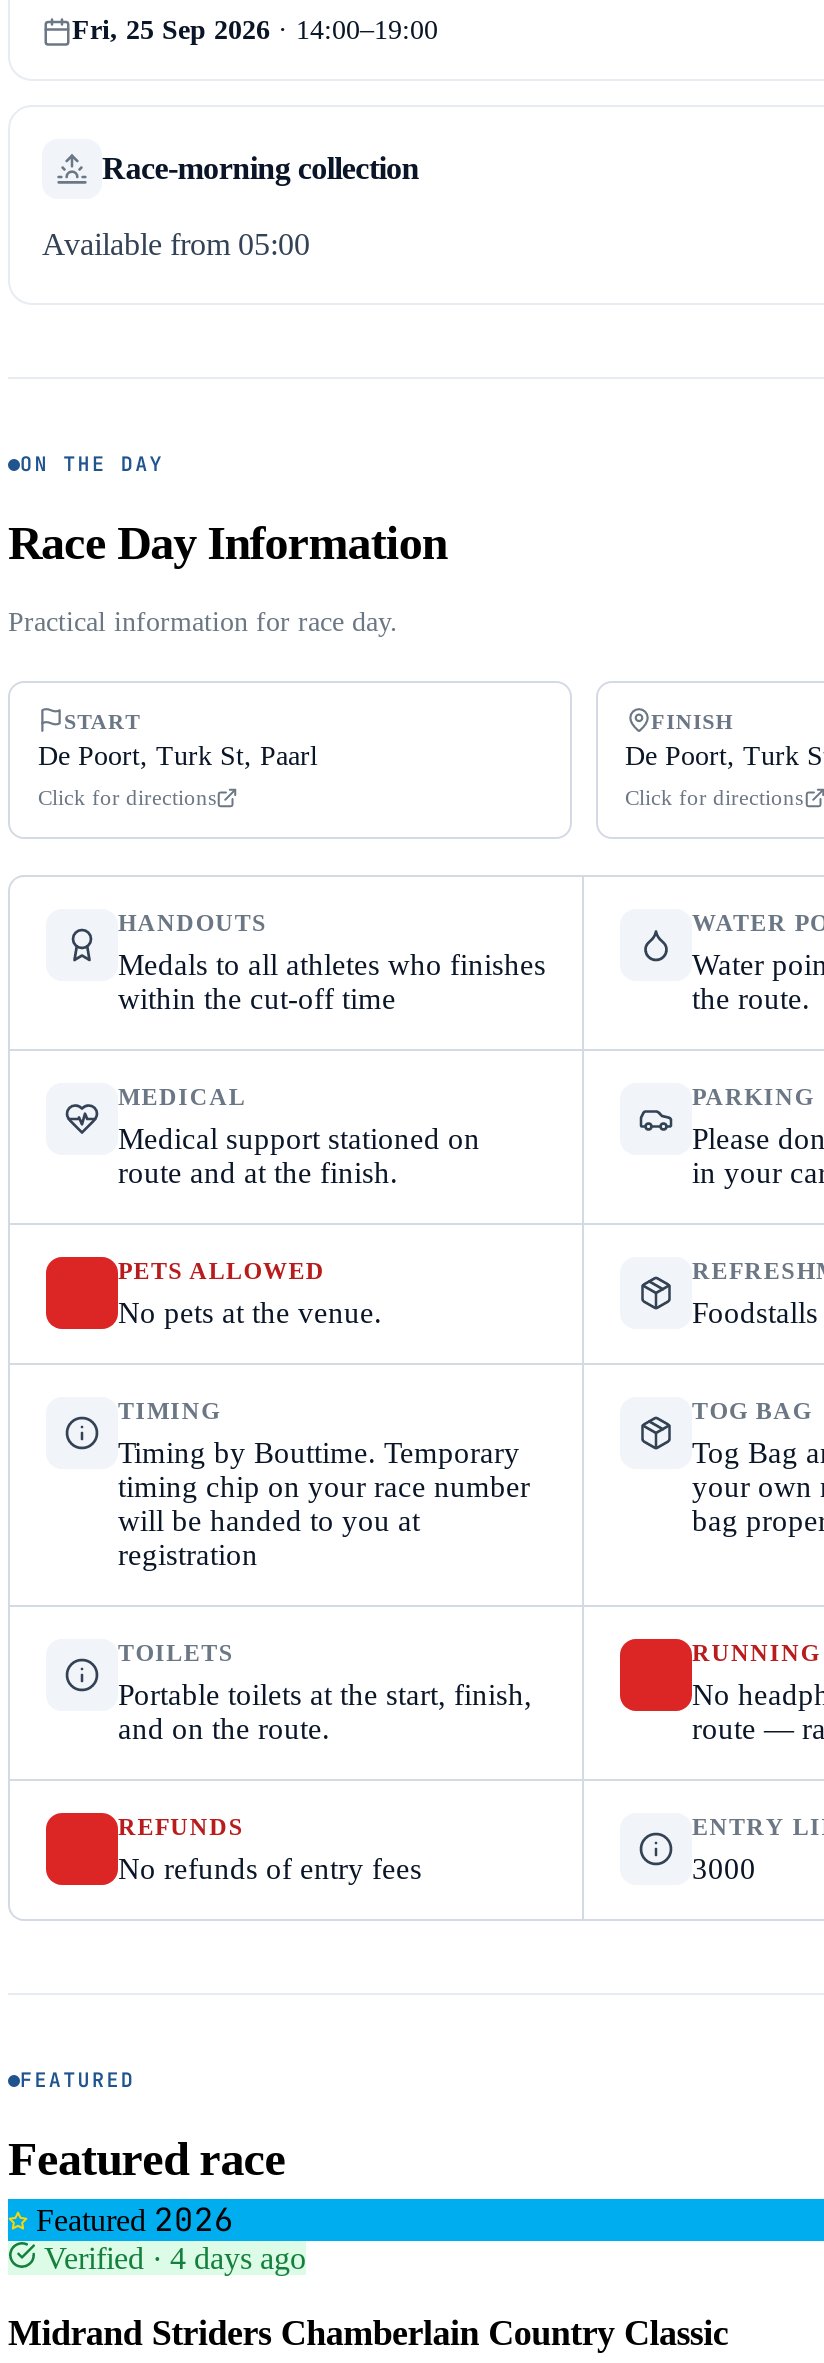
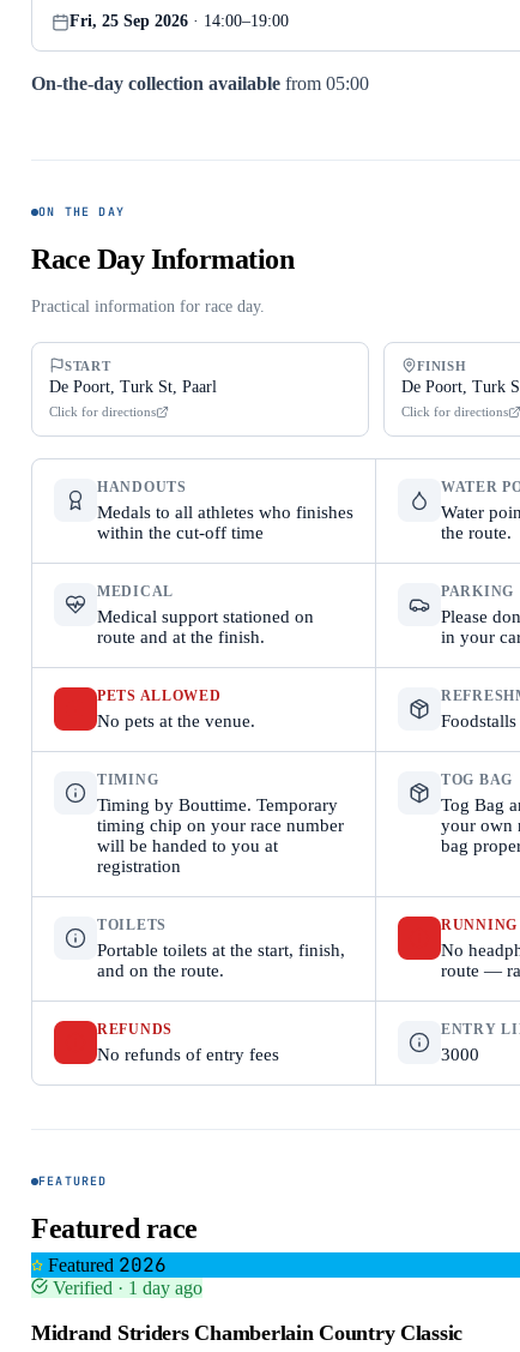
[42,151,419,261] Race-morning collection | Available from 05:00 -> [31,73,369,94] On-the-day collection available from 05:00
[44,2241,306,2275] Verified · 4 days ago -> [53,1278,202,1298] Verified · 1 day ago

